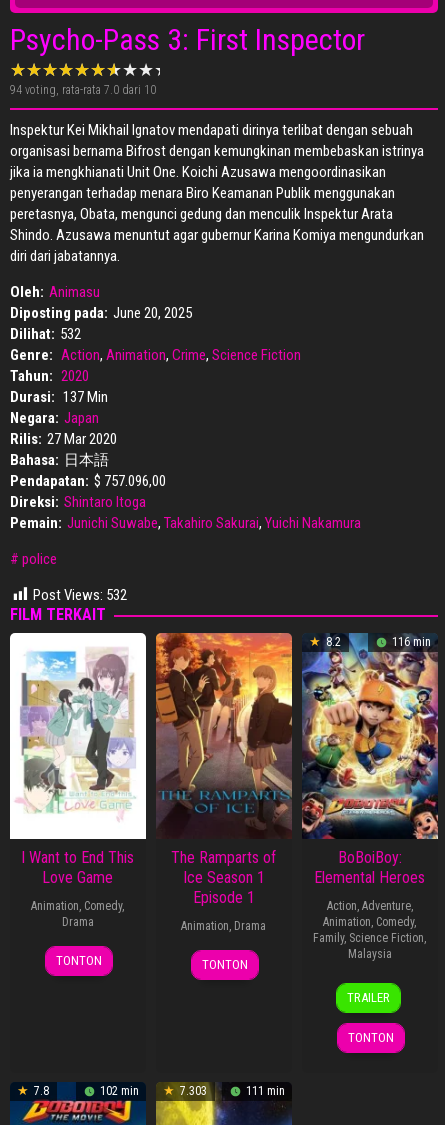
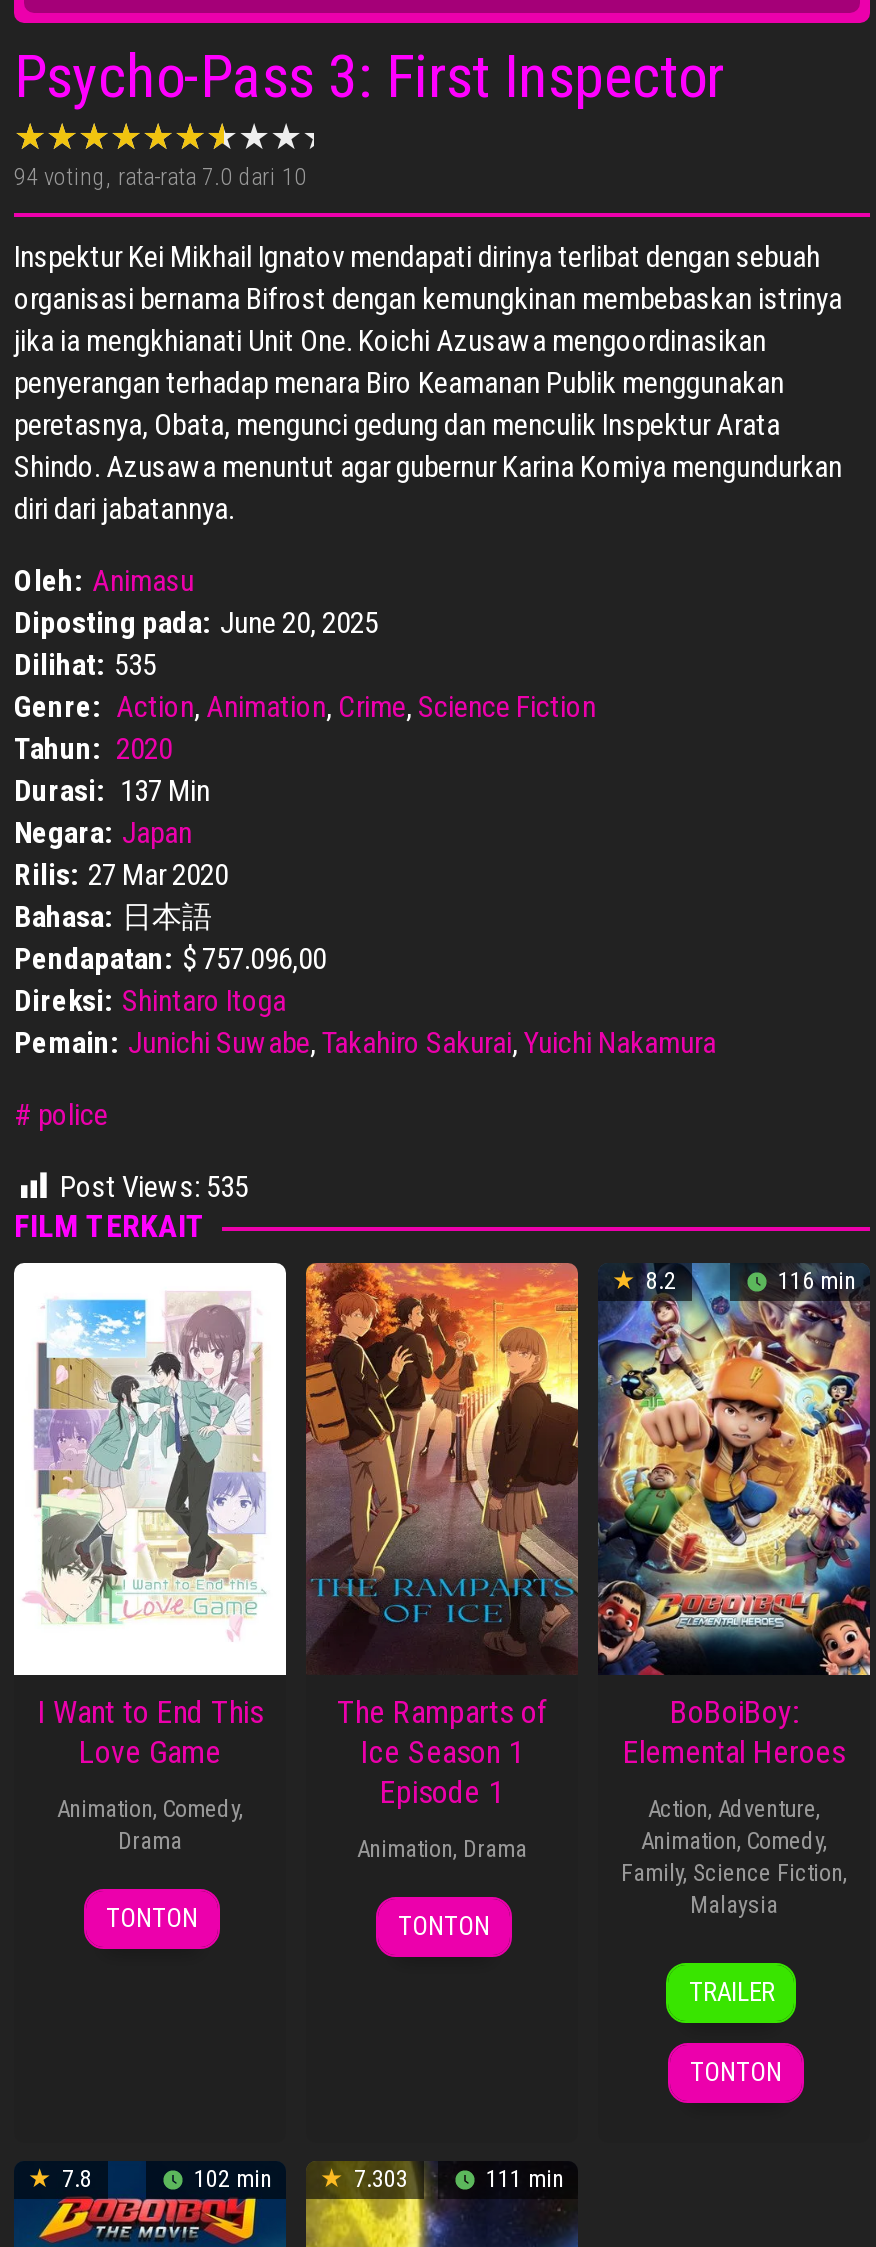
[10,325,81,343] Dilihat: 532 -> [14,648,156,684] Dilihat: 535
[33,586,127,604] Post Views: 532 -> [60,1170,248,1206] Post Views: 535

